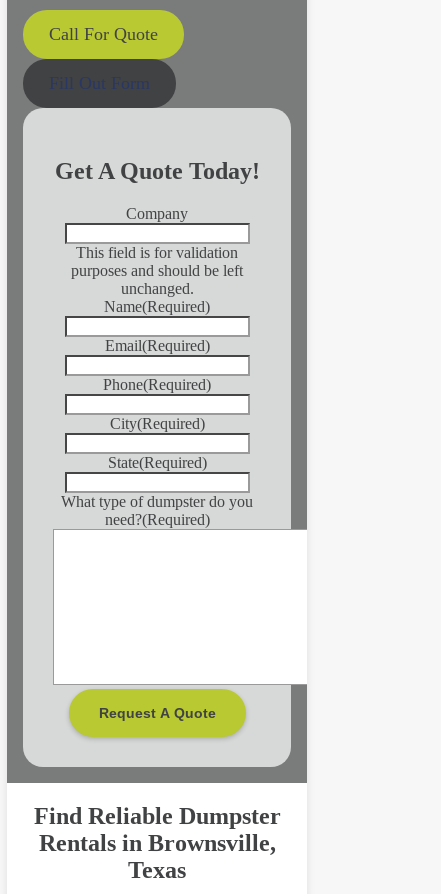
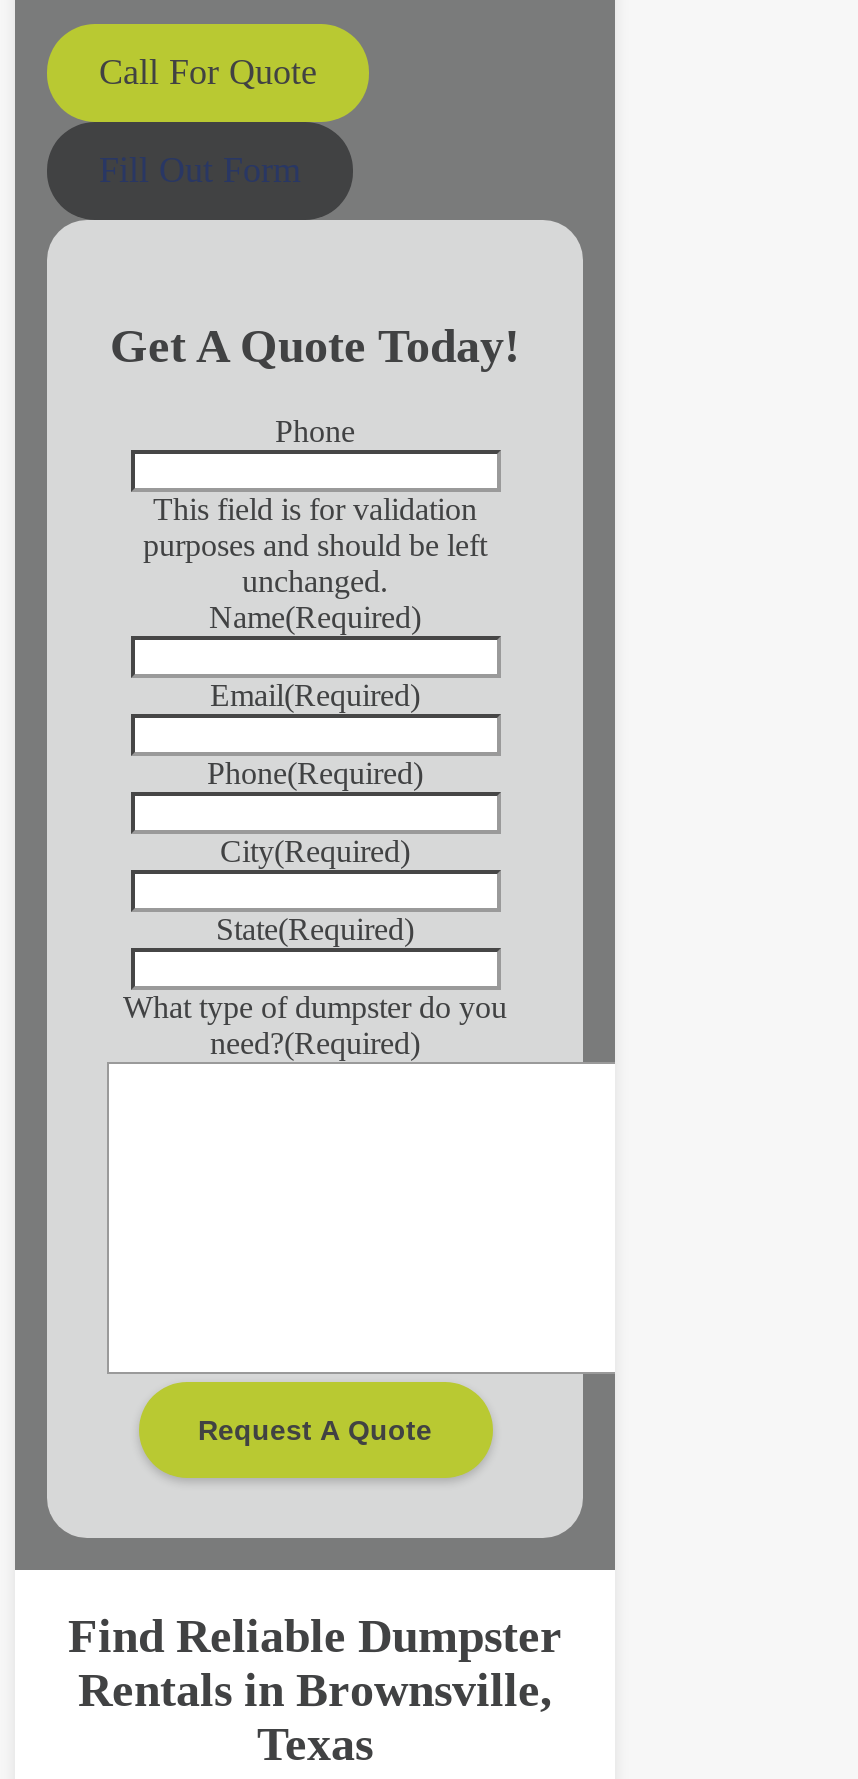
[126,205,188,222] Company -> [275,415,355,449] Phone

